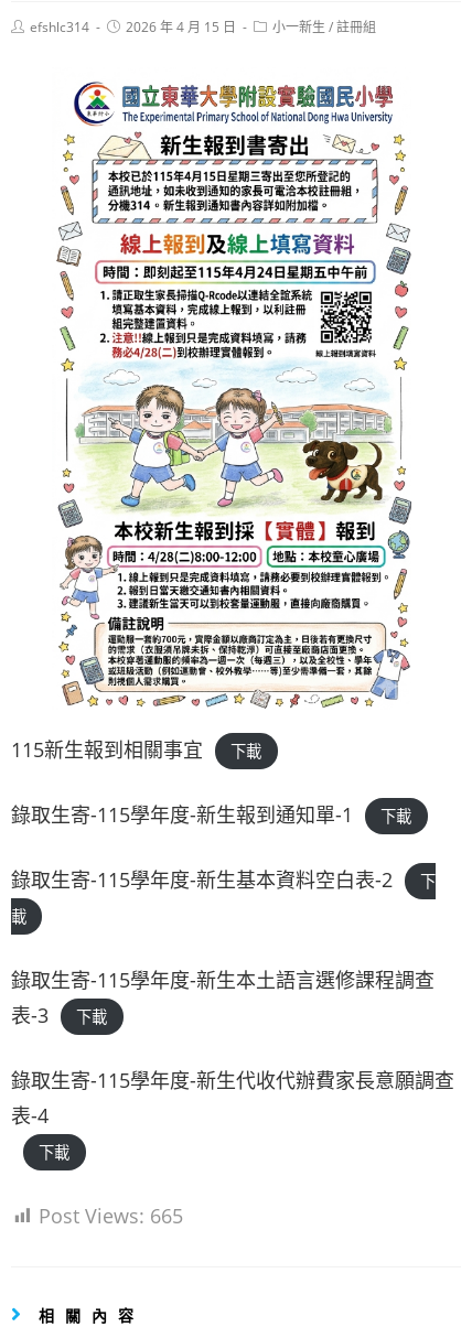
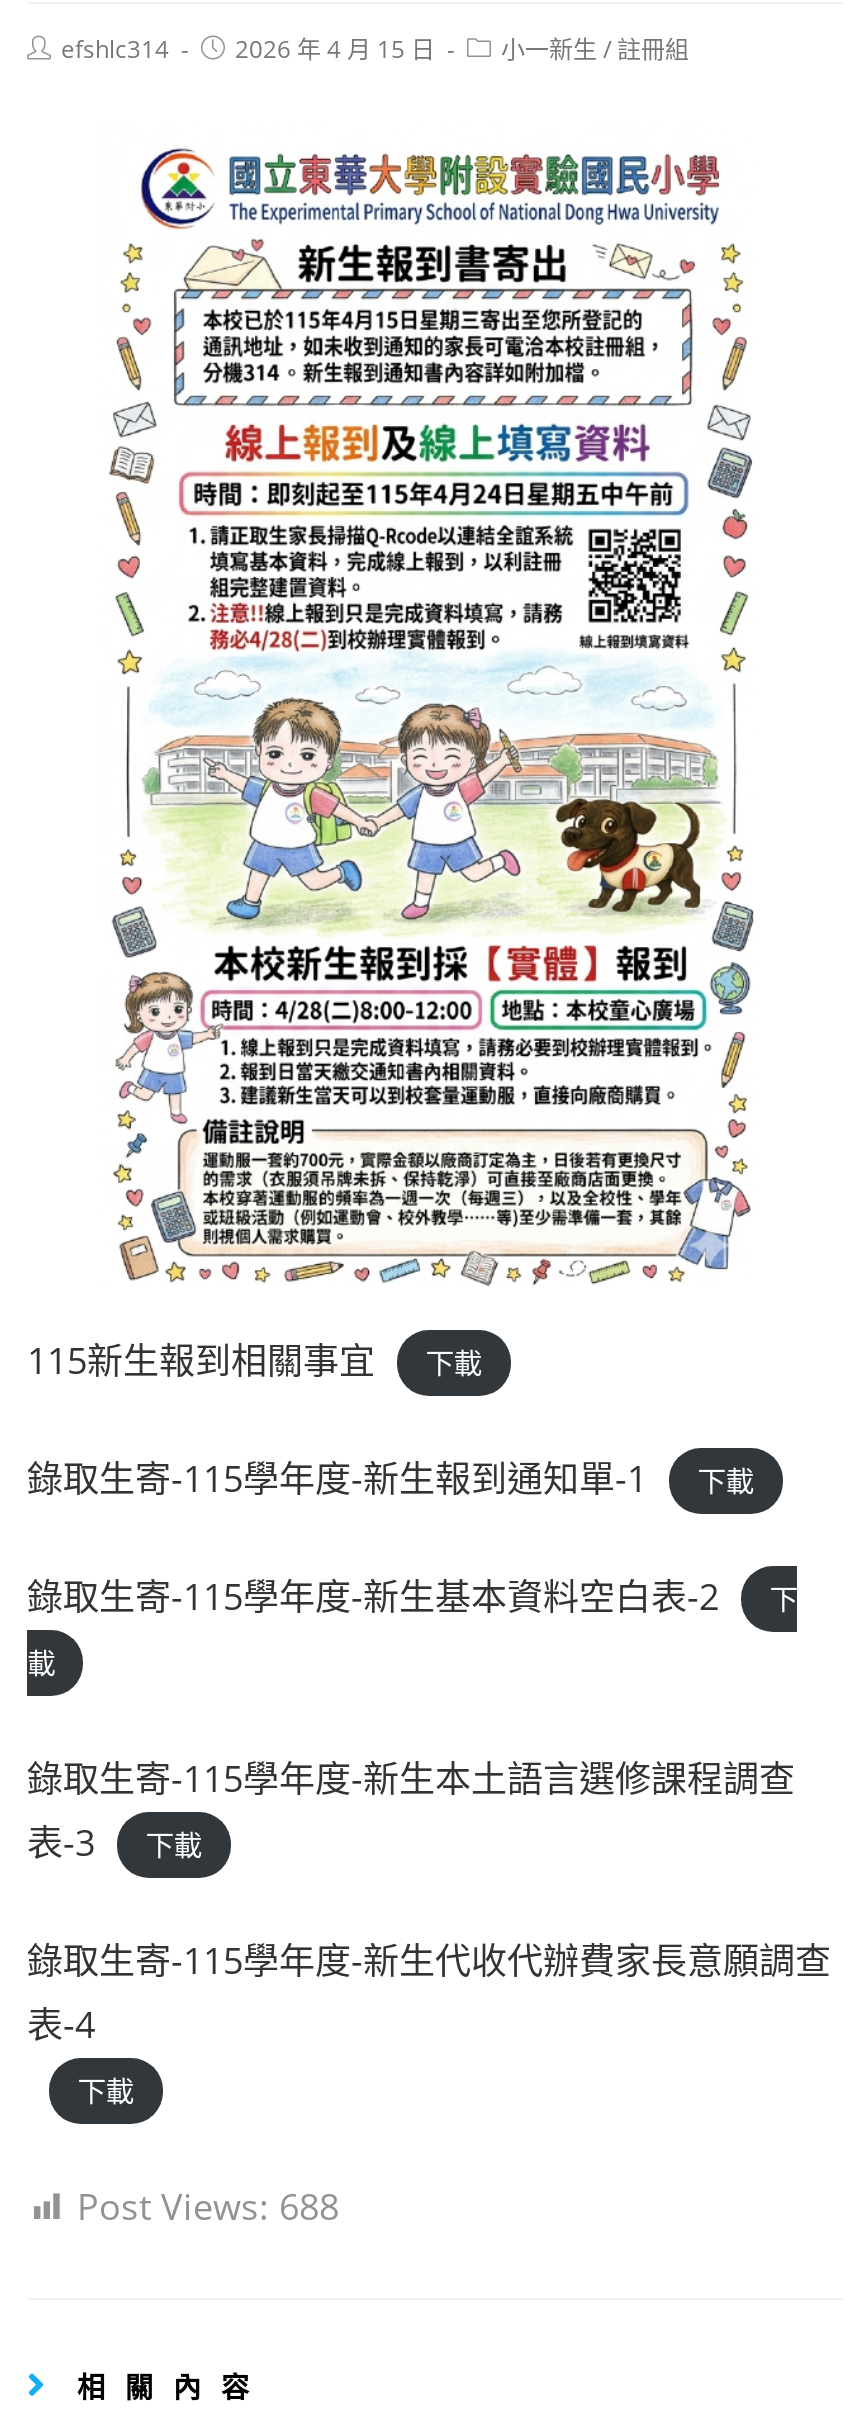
[39,1202,183,1229] Post Views: 665 -> [77,2182,339,2230] Post Views: 688

